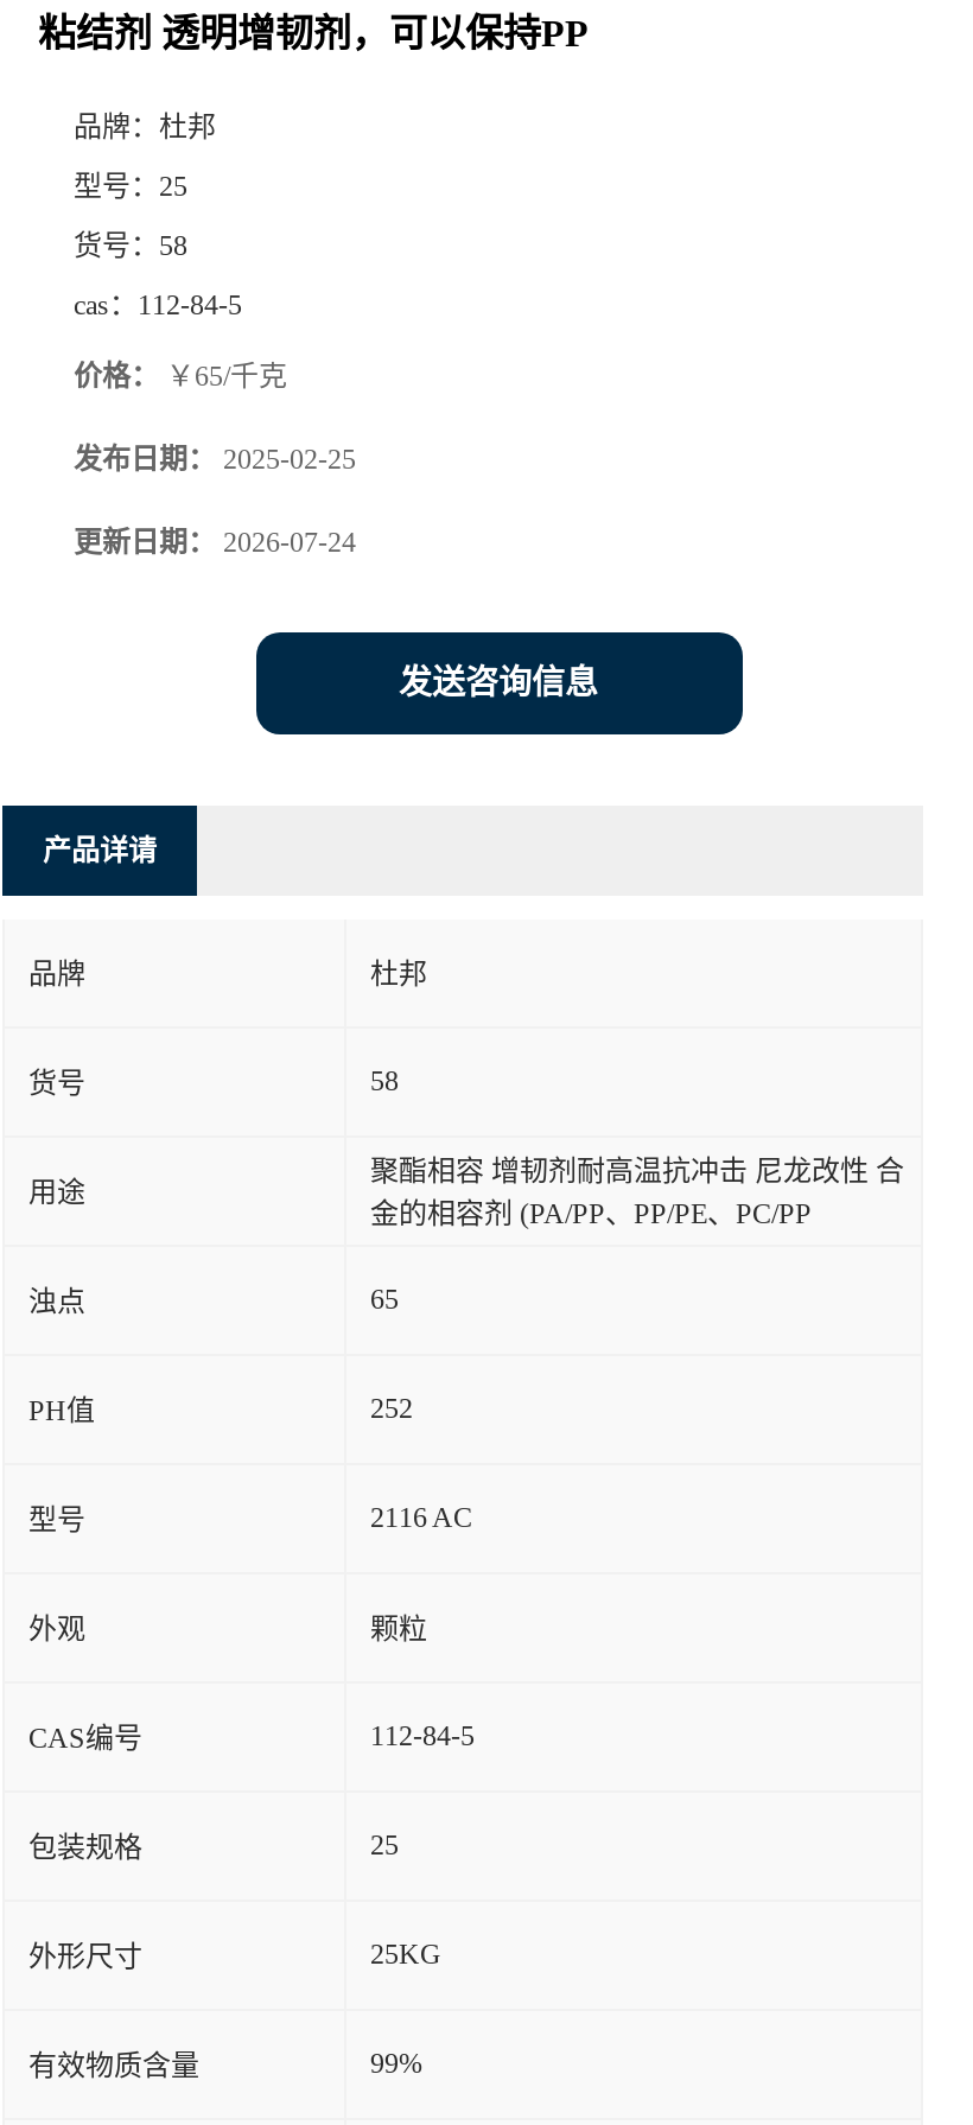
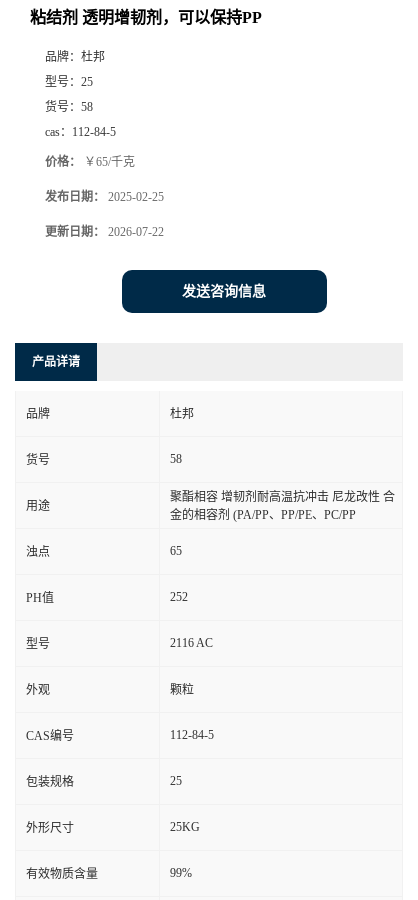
[74,526,356,559] 更新日期：2026-07-24 -> [45,225,164,239] 更新日期：2026-07-22

